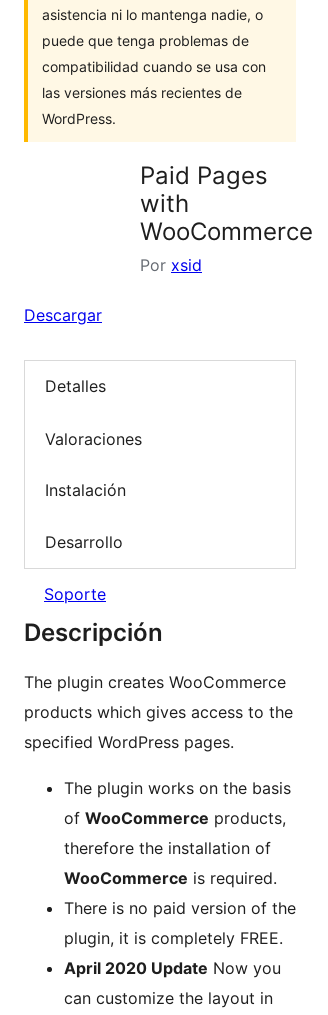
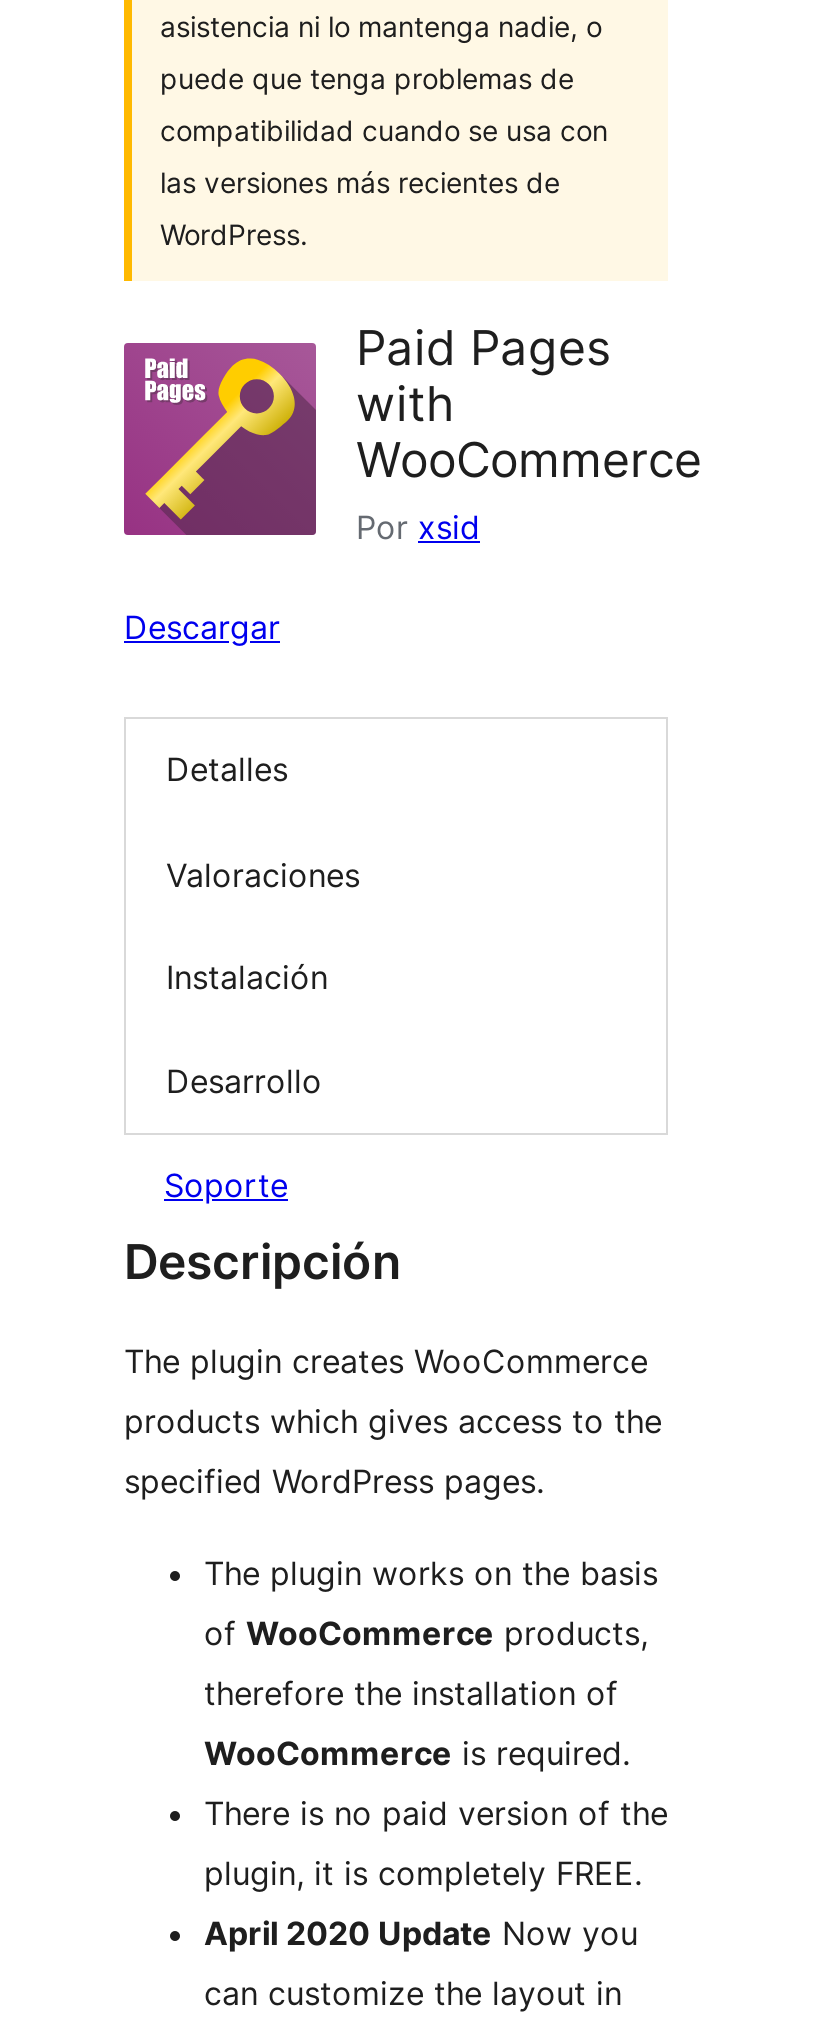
none -> [122,341,318,537] [image]

